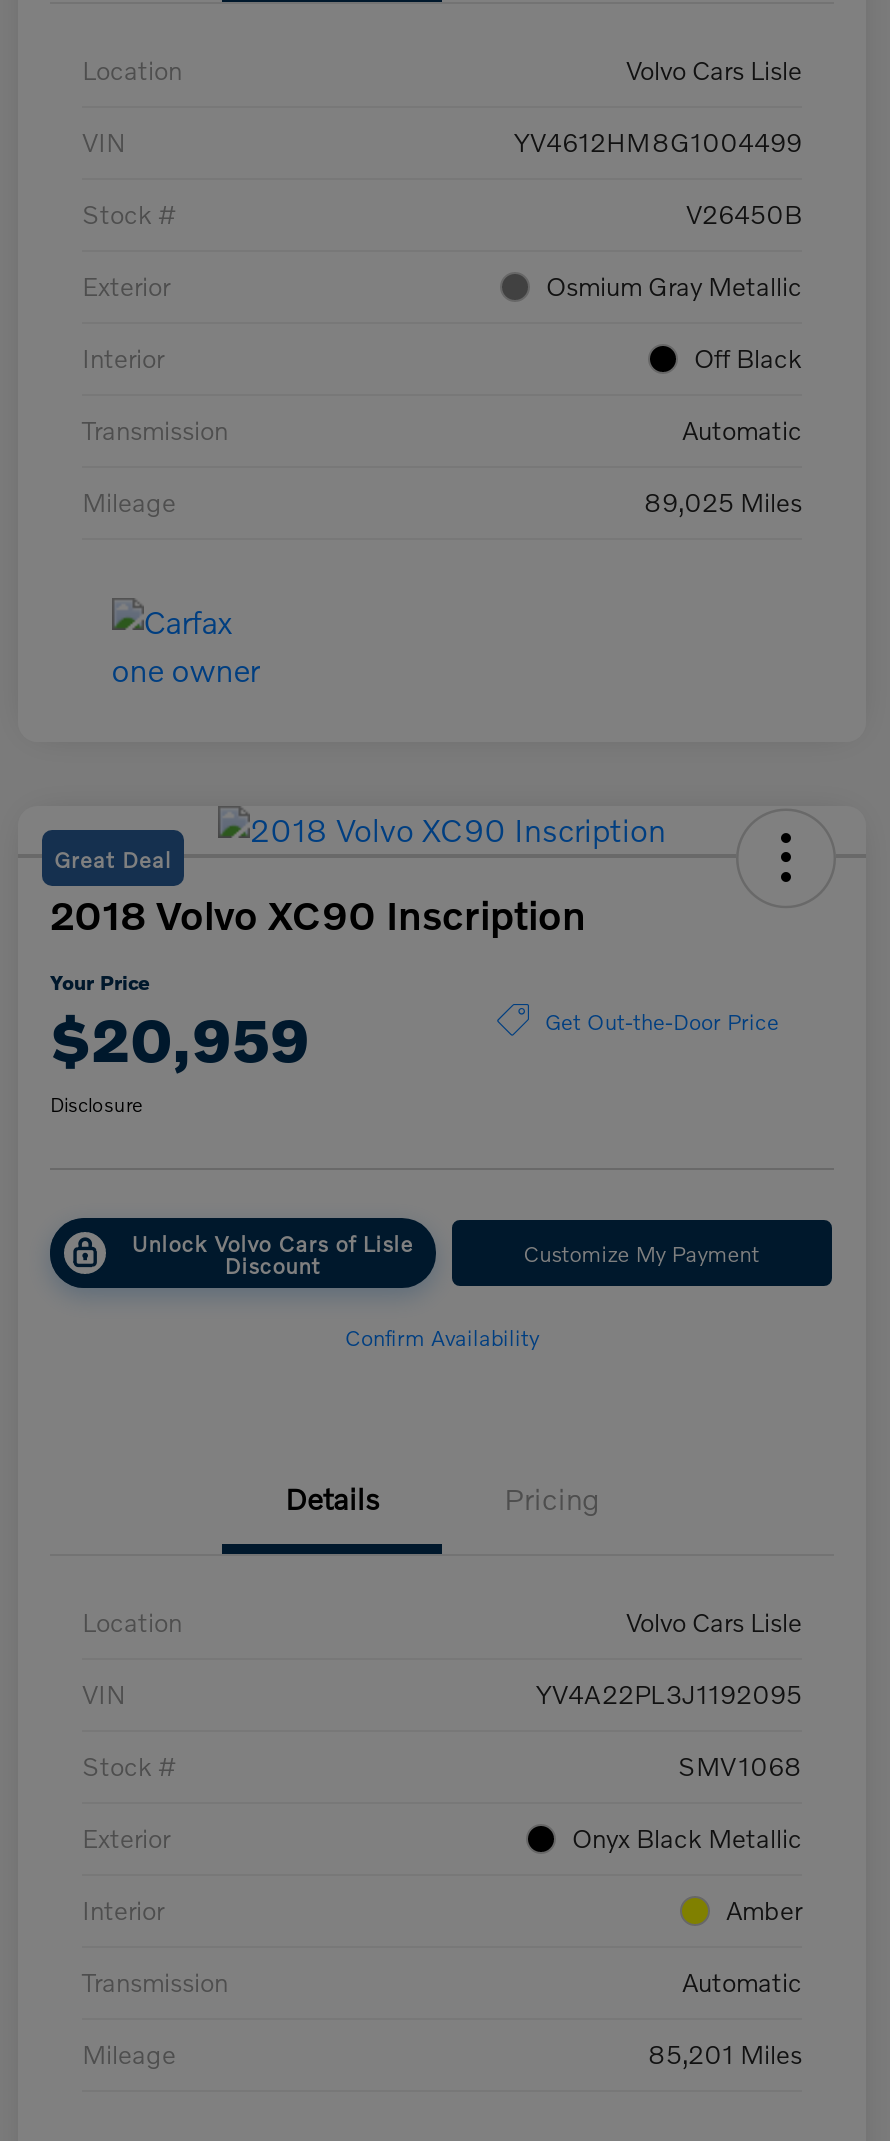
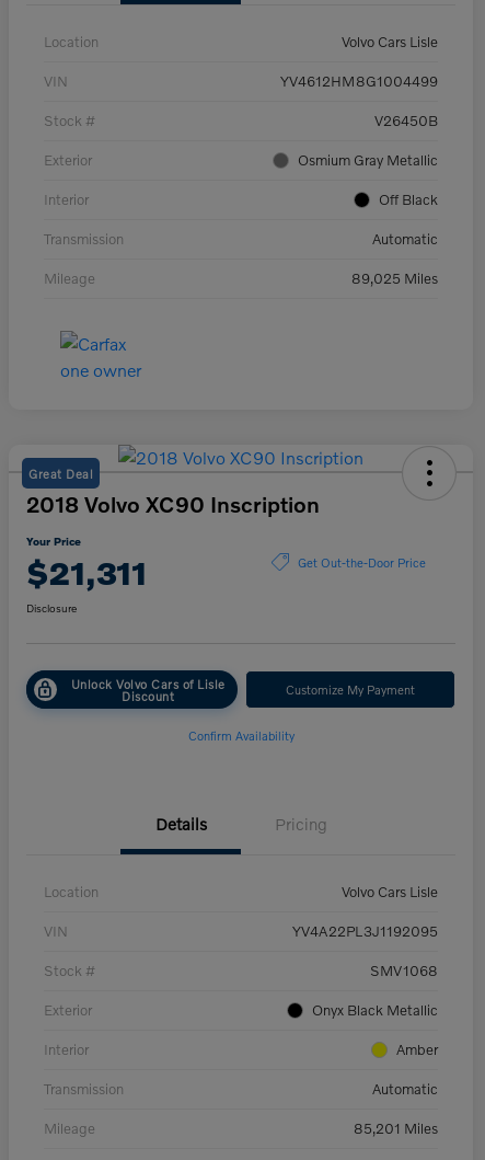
[50,1004,310,1074] $20,959 -> [26,553,147,592] $21,311

